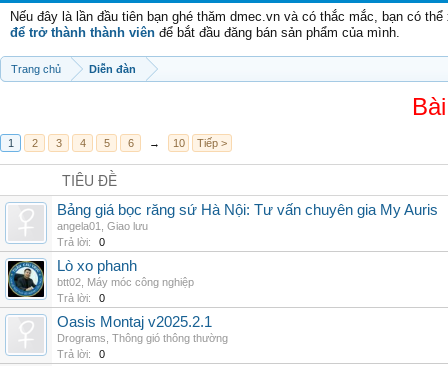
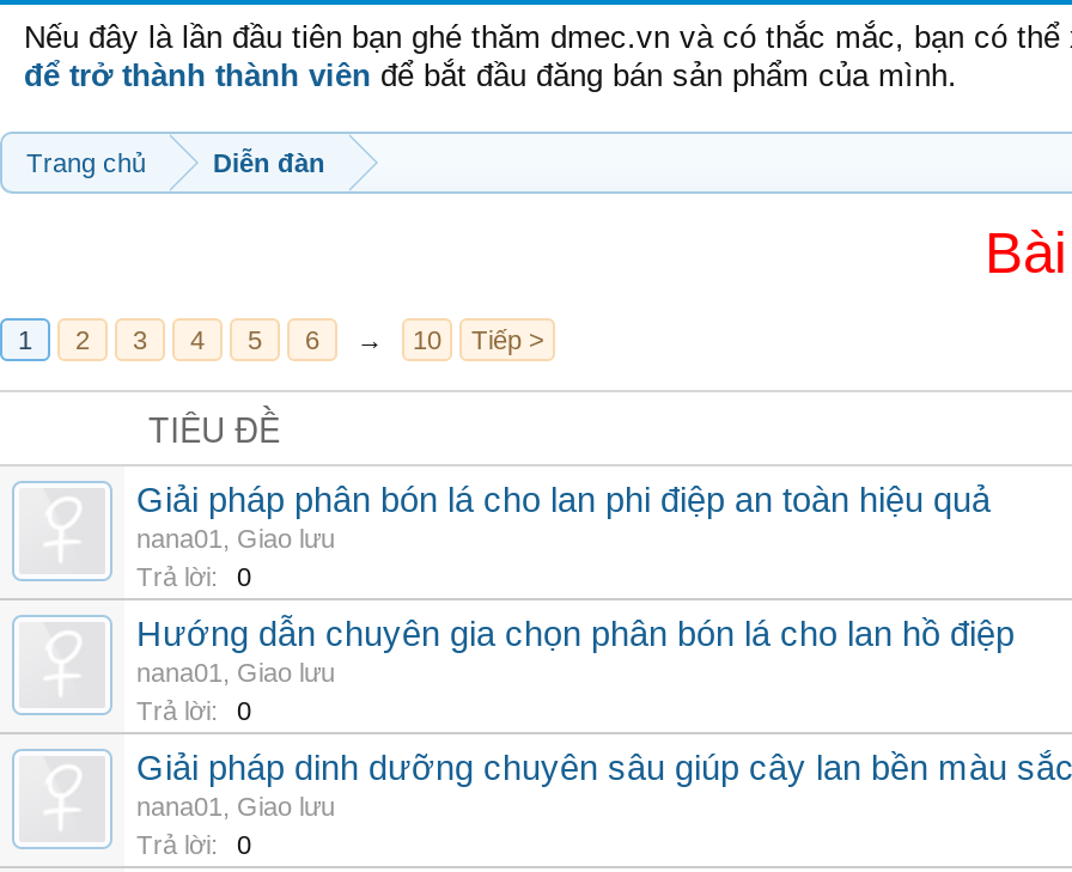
[57,202,438,232] Bảng giá bọc răng sứ Hà Nội: Tư vấn chuyên gia My Auris | angela01, Giao lưu -> [136,481,991,553] Giải pháp phân bón lá cho lan phi điệp an toàn hiệu quả | nana01, Giao lưu
[7,260,45,298] [image] -> none
[57,258,194,288] Lò xo phanh | btt02, Máy móc công nghiệp -> [136,615,1015,687] Hướng dẫn chuyên gia chọn phân bón lá cho lan hồ điệp | nana01, Giao lưu
[57,314,228,344] Oasis Montaj v2025.2.1 | Drograms, Thông gió thông thường -> [136,749,1072,821] Giải pháp dinh dưỡng chuyên sâu giúp cây lan bền màu sắc | nana01, Giao lưu

